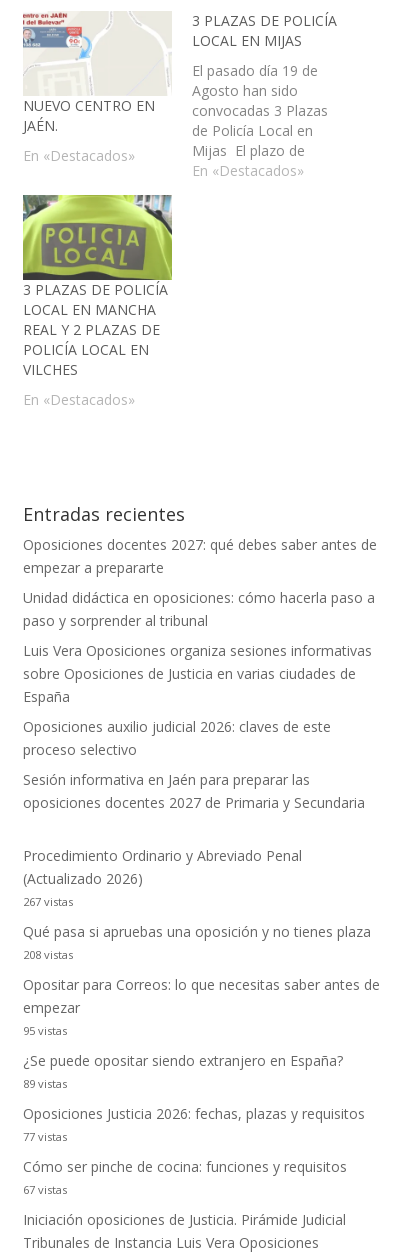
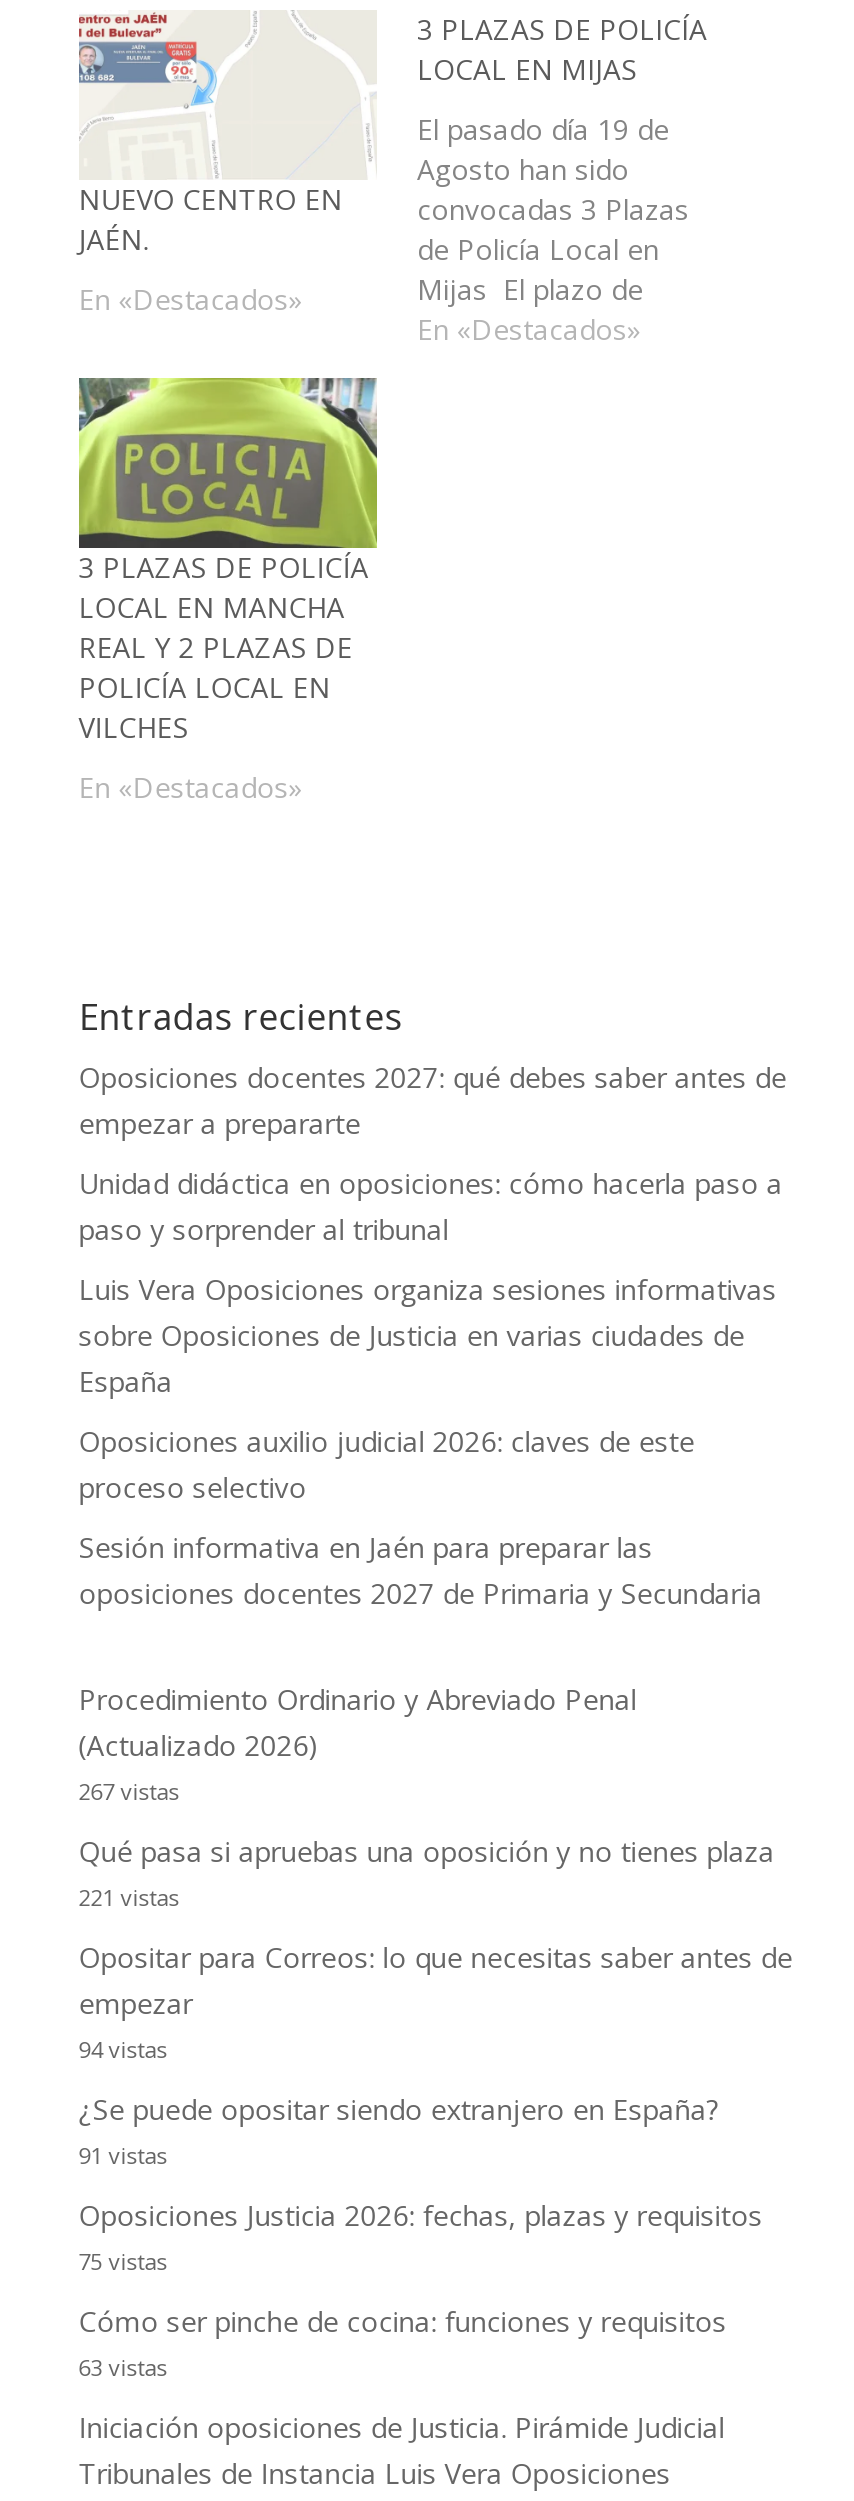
[23,947,73,962] 208 vistas -> [79,1882,179,1912] 221 vistas
[23,1023,67,1038] 95 vistas -> [79,2034,167,2064] 94 vistas
[23,1076,67,1091] 89 vistas -> [79,2140,167,2170] 91 vistas
[23,1129,67,1144] 77 vistas -> [79,2246,167,2276] 75 vistas
[23,1182,67,1197] 67 vistas -> [79,2352,167,2382] 63 vistas

